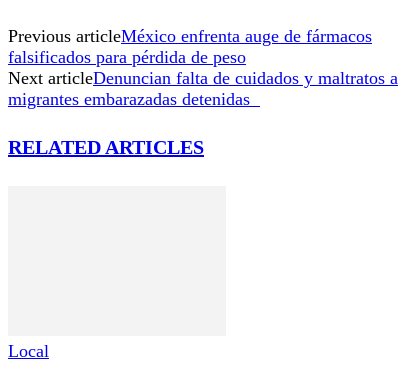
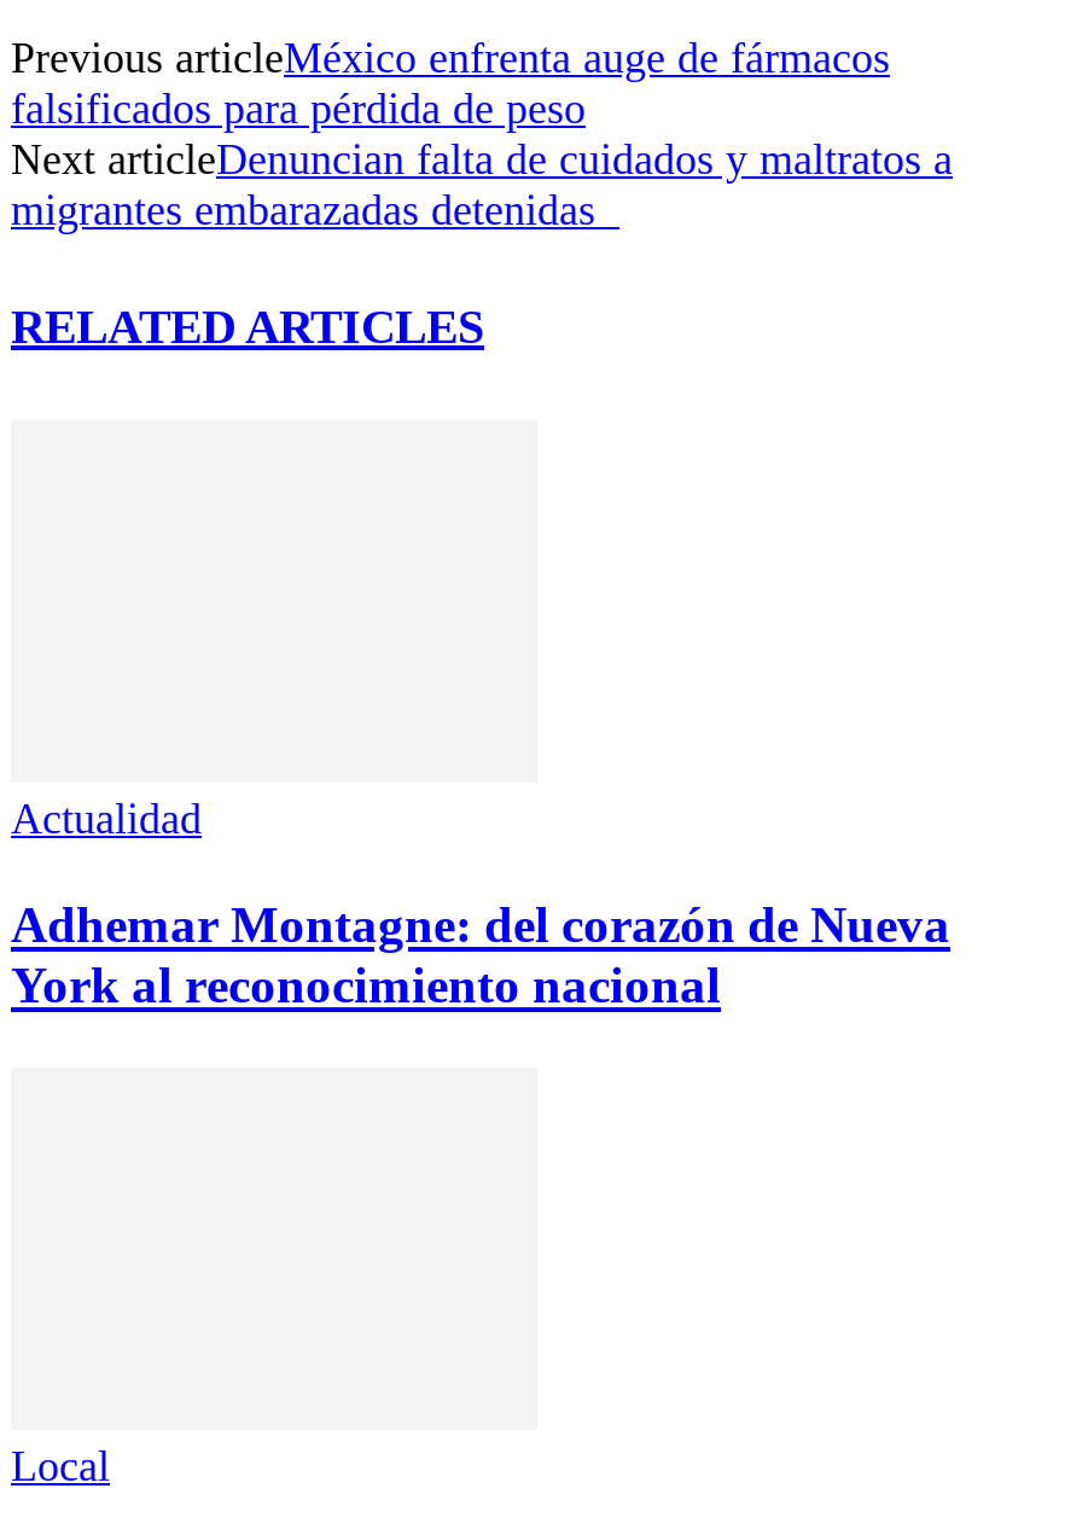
none -> [11,795,950,1015] Actualidad | Adhemar Montagne: del corazón de Nueva | York al reconocimiento nacional

